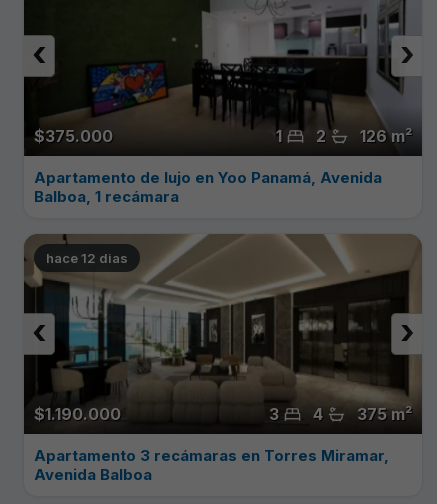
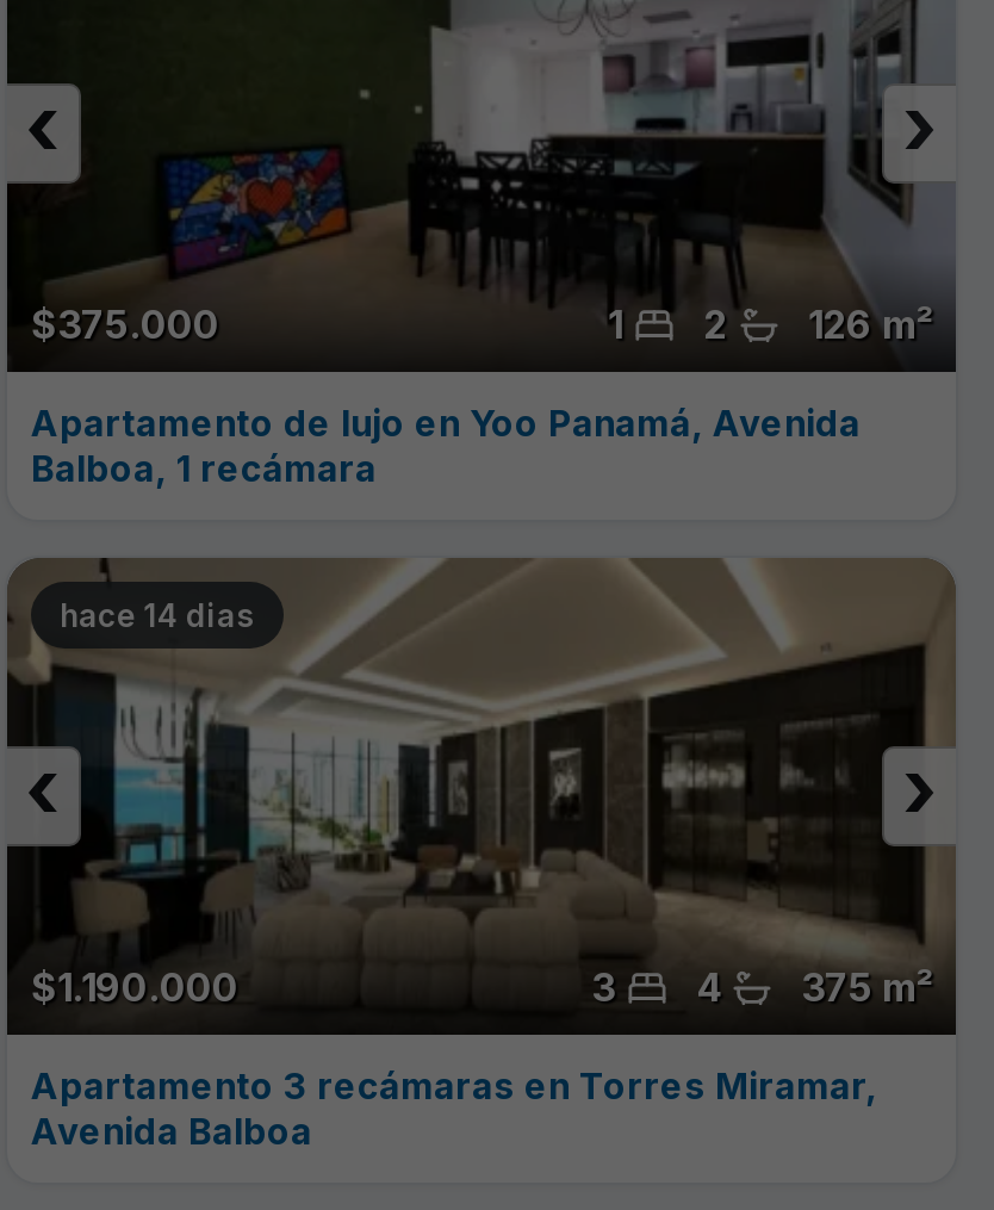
[46,250,128,266] hace 12 dias -> [60,596,255,634] hace 14 dias

